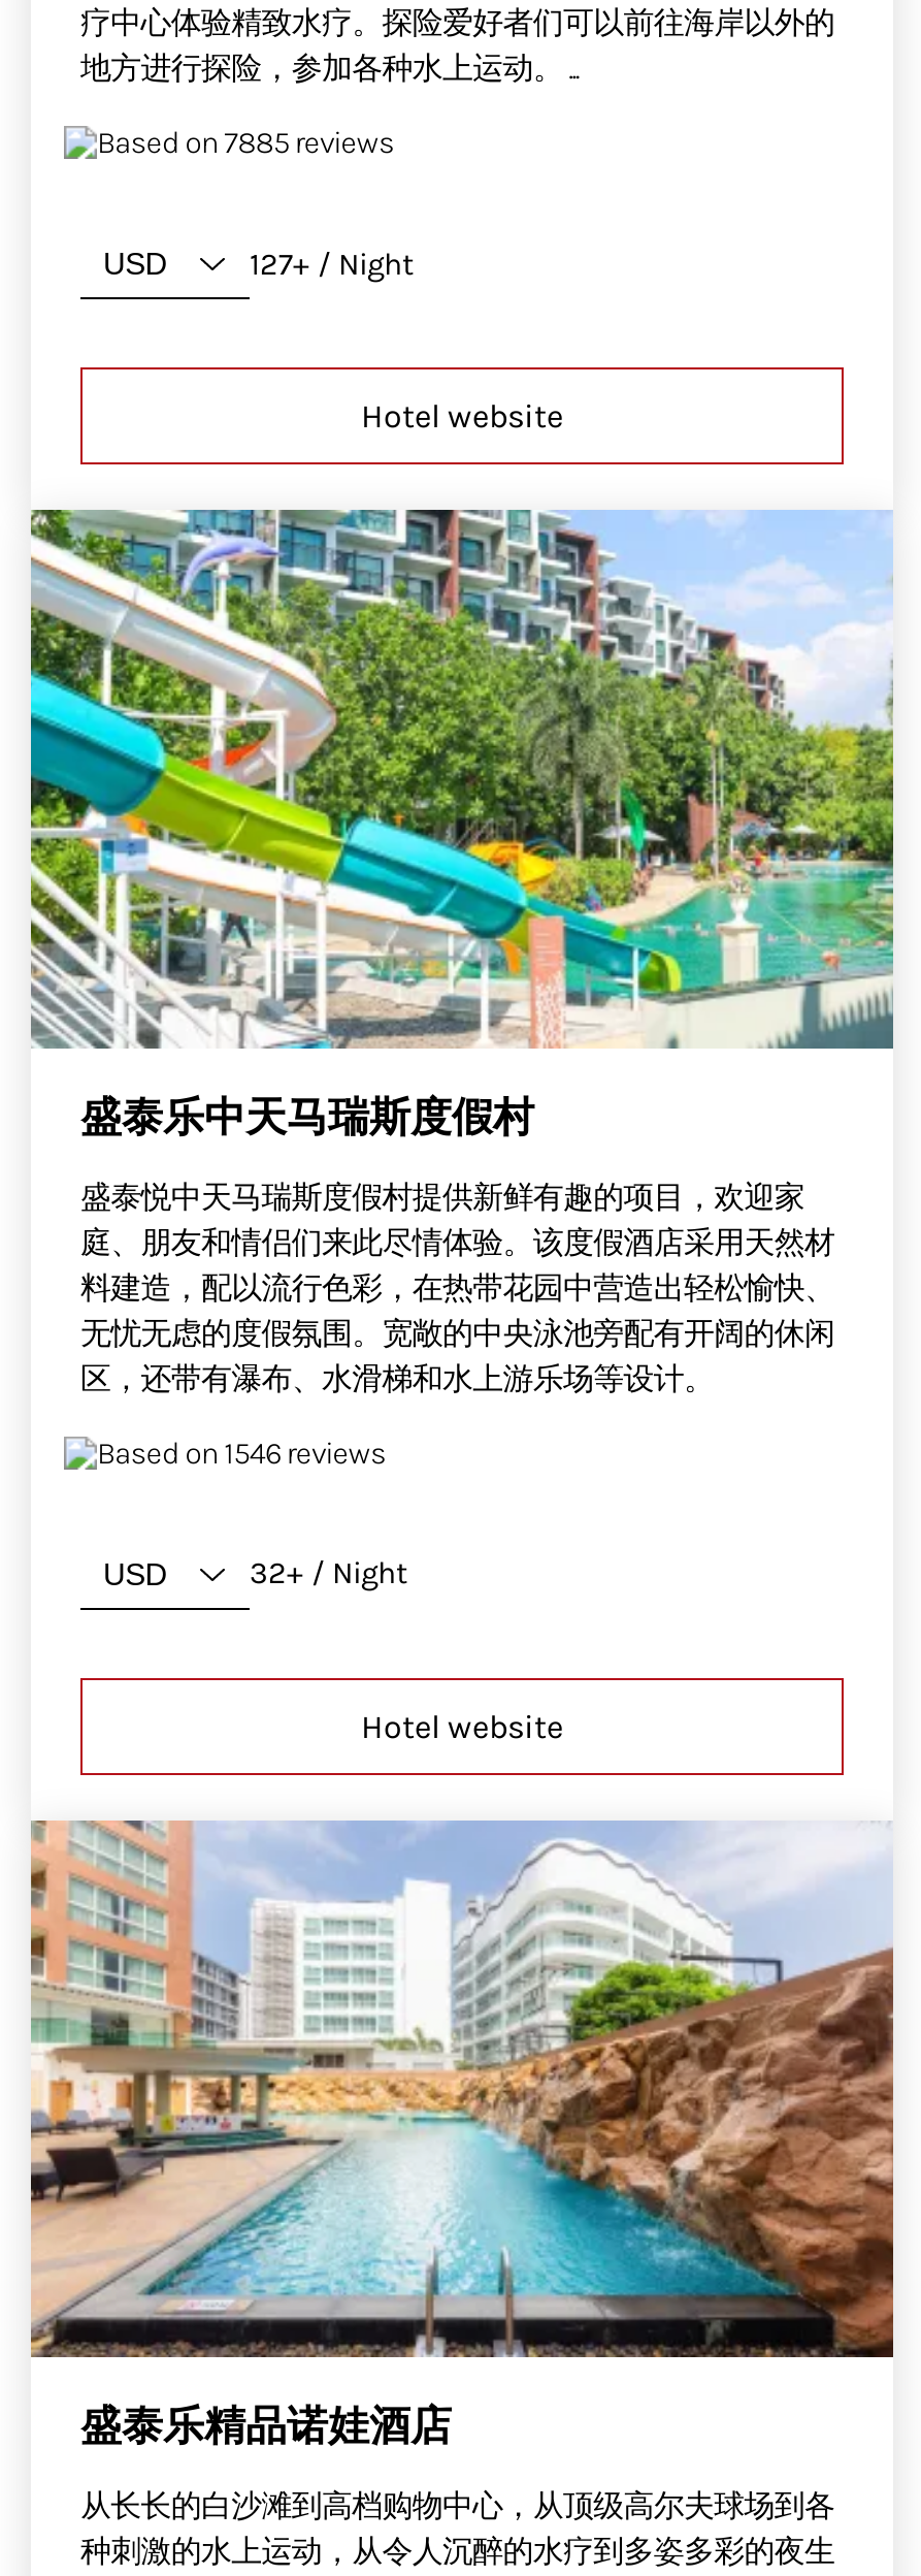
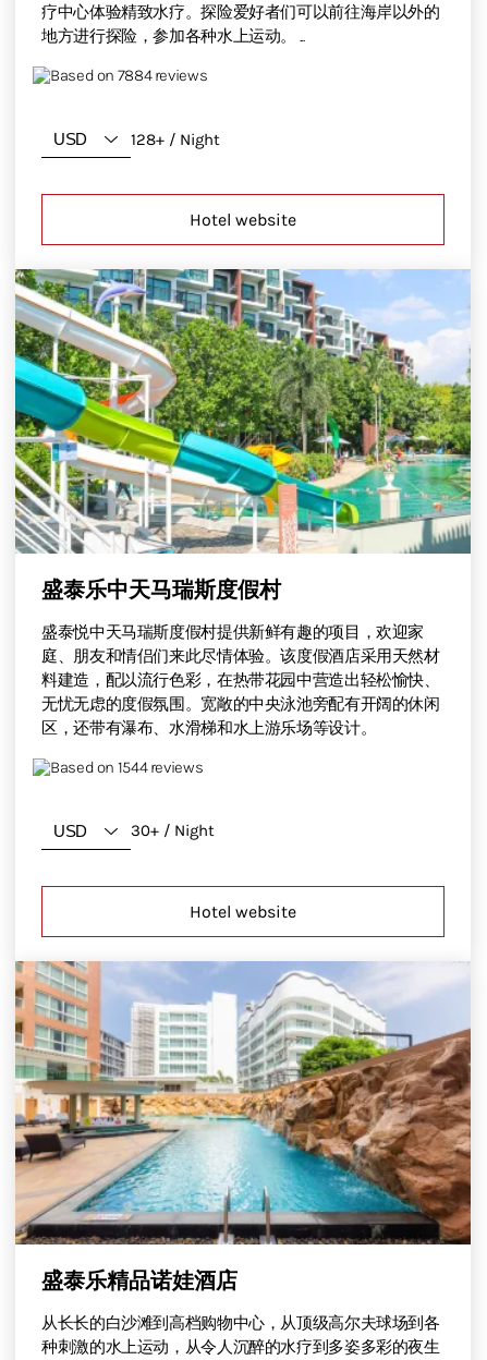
[97,125,394,162] Based on 7885 reviews -> [50,66,207,86] Based on 7884 reviews
[250,246,415,283] 127+ / Night -> [131,130,220,149] 128+ / Night
[97,1435,386,1472] Based on 1546 reviews -> [50,757,203,777] Based on 1544 reviews
[250,1555,408,1592] 32+ / Night -> [131,821,215,841] 30+ / Night

